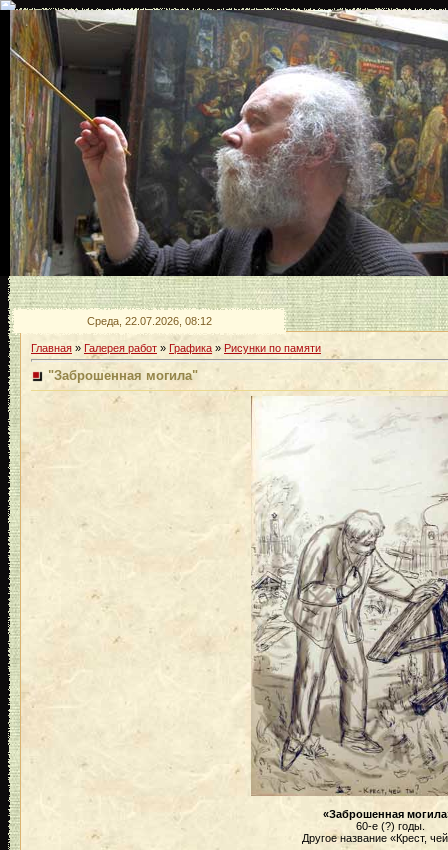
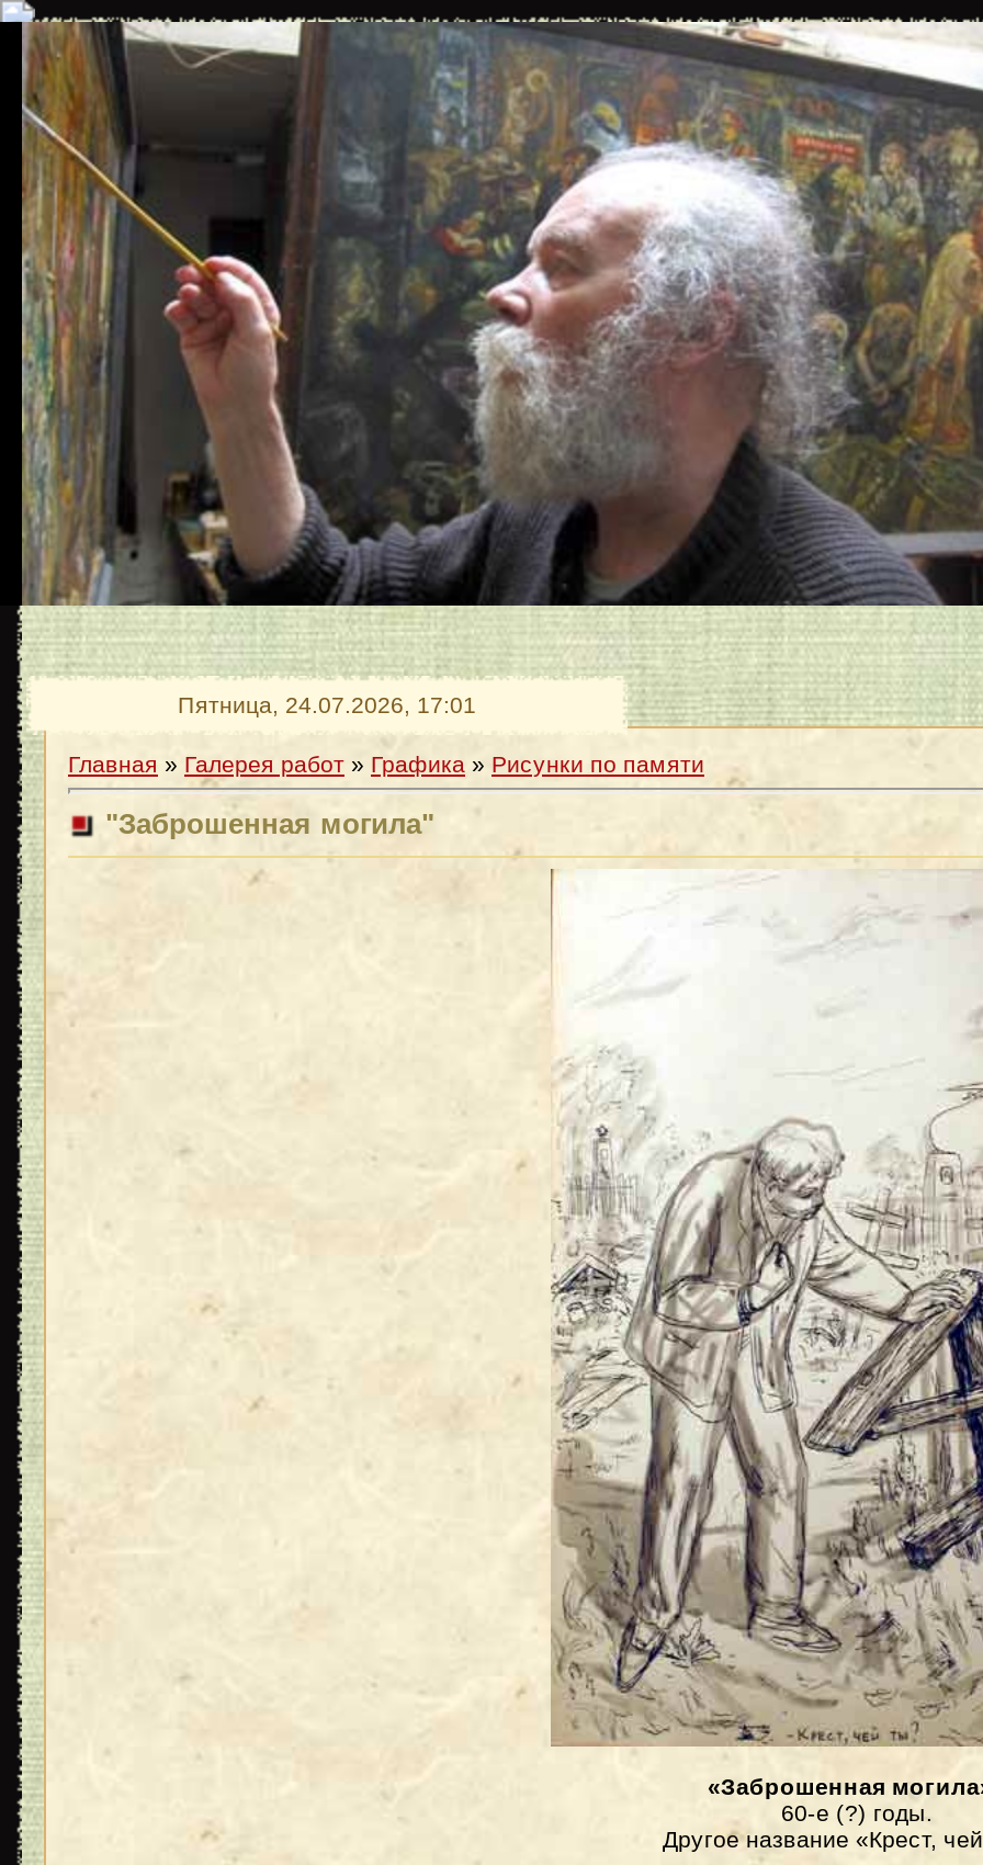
[86,315,211,327] Среда, 22.07.2026, 08:12 -> [178,691,476,717] Пятница, 24.07.2026, 17:01

